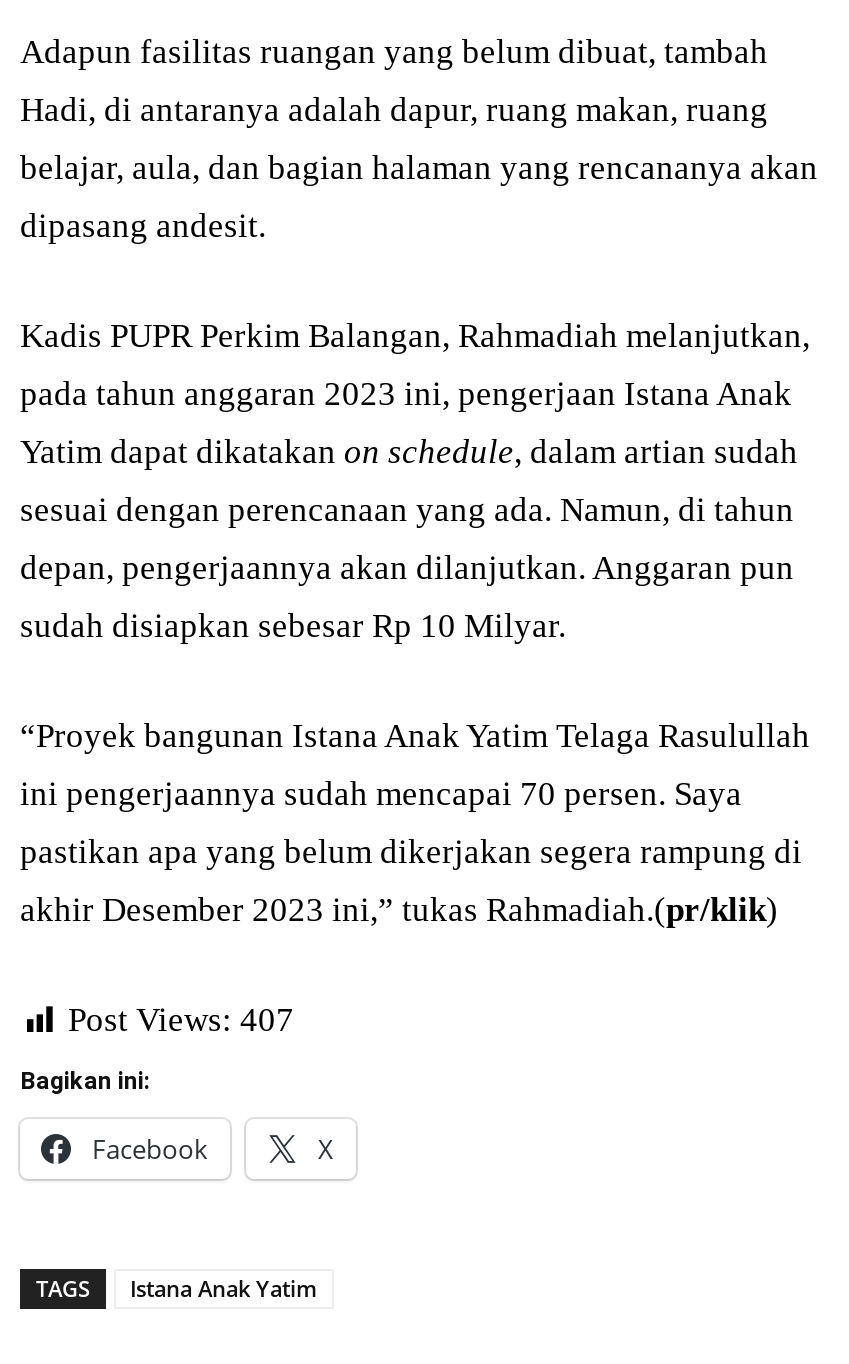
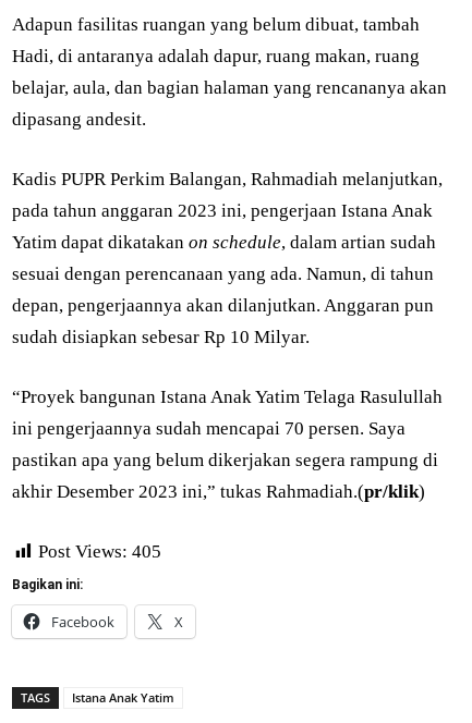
[68,1001,294,1039] Post Views: 407 -> [38,541,161,562] Post Views: 405

